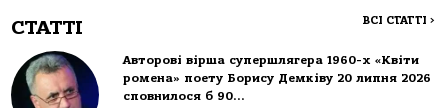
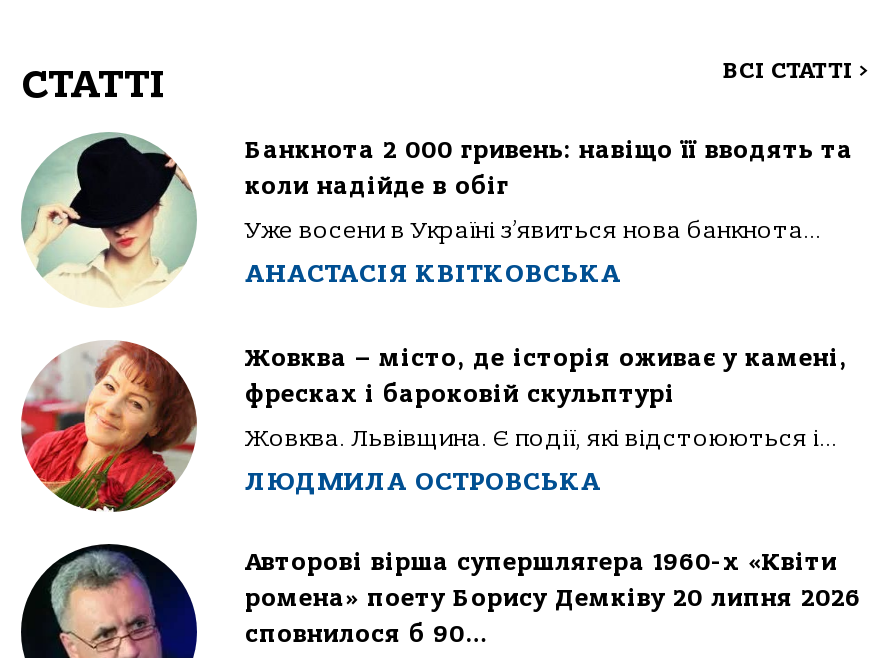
none -> [21,340,199,514] [image]
none -> [23,134,853,496] [image] | Банкнота 2 000 гривень: навіщо її вводять та | коли надійде в обіг | Уже восени в Україні з’явиться нова банкнота... | АНАСТАСІЯ КВІТКОВСЬКА | Жовква – місто, де історія оживає у камені, | фресках і бароковій скульптурі | Жовква. Львівщина. Є події, які відстоюються і... | ЛЮДМИЛА ОСТРОВСЬКА

